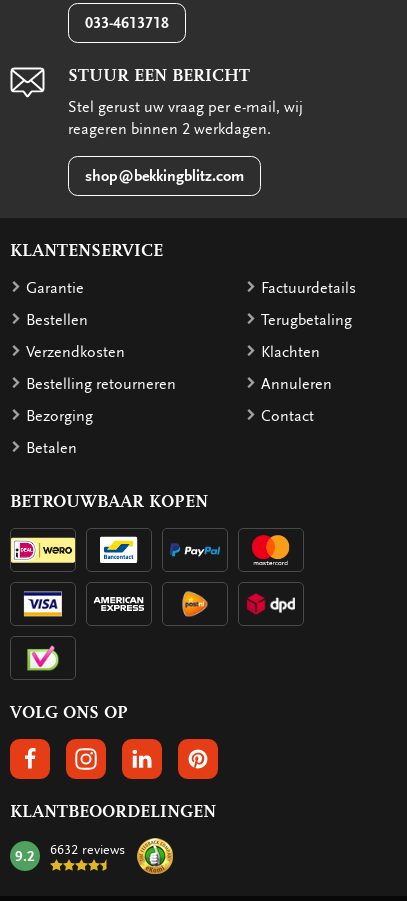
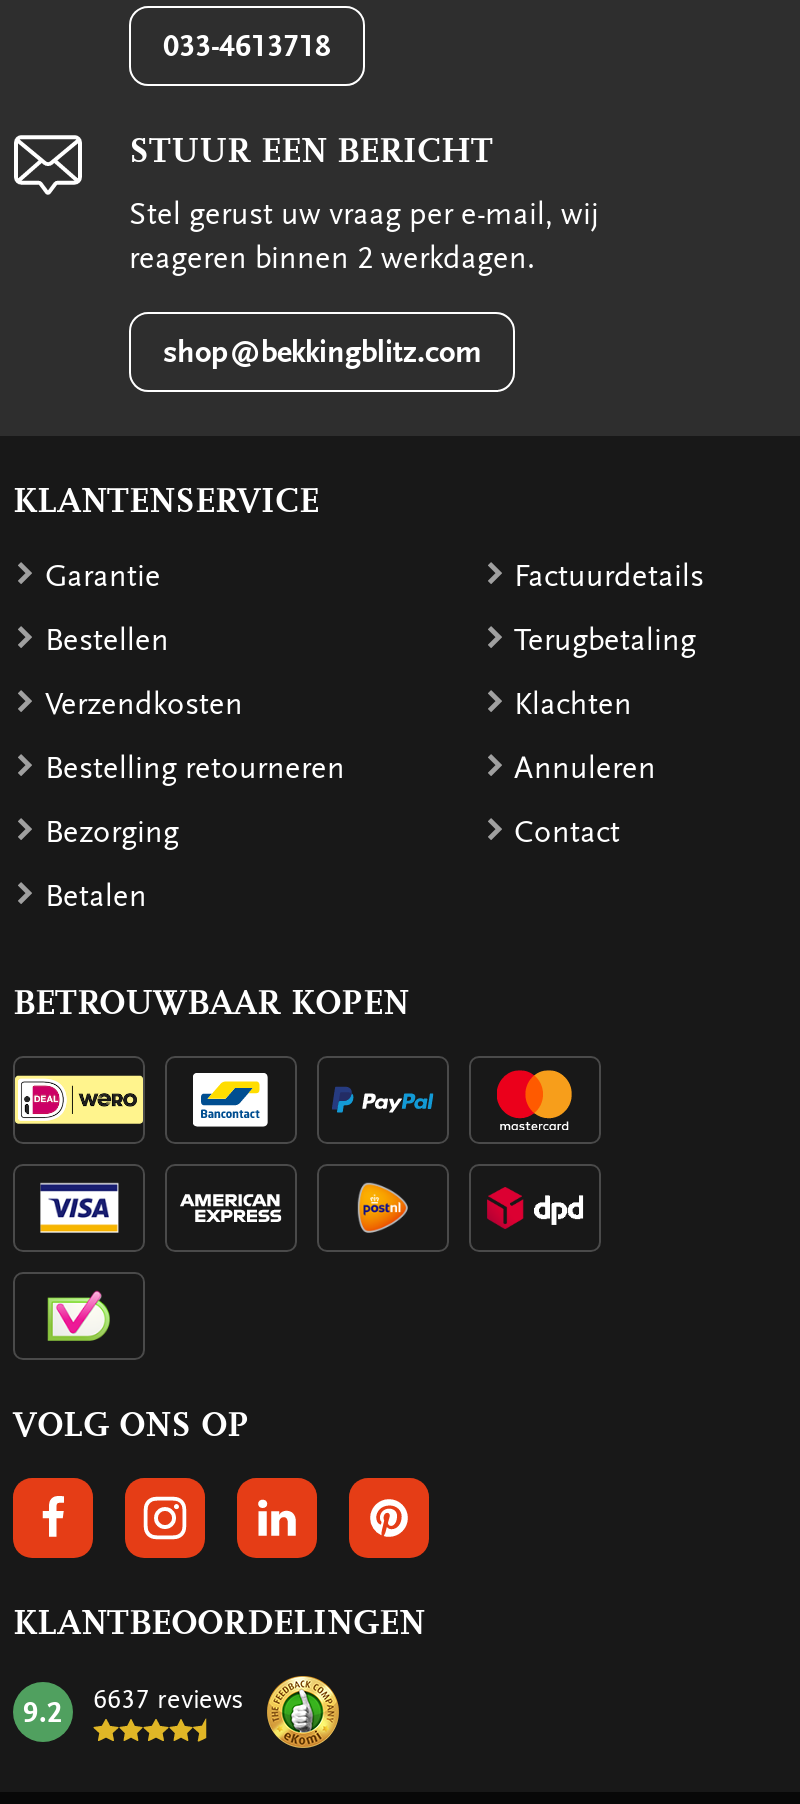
[15,842,125,864] 9.2 6632 reviews -> [23,1683,243,1729] 9.2 6637 reviews

